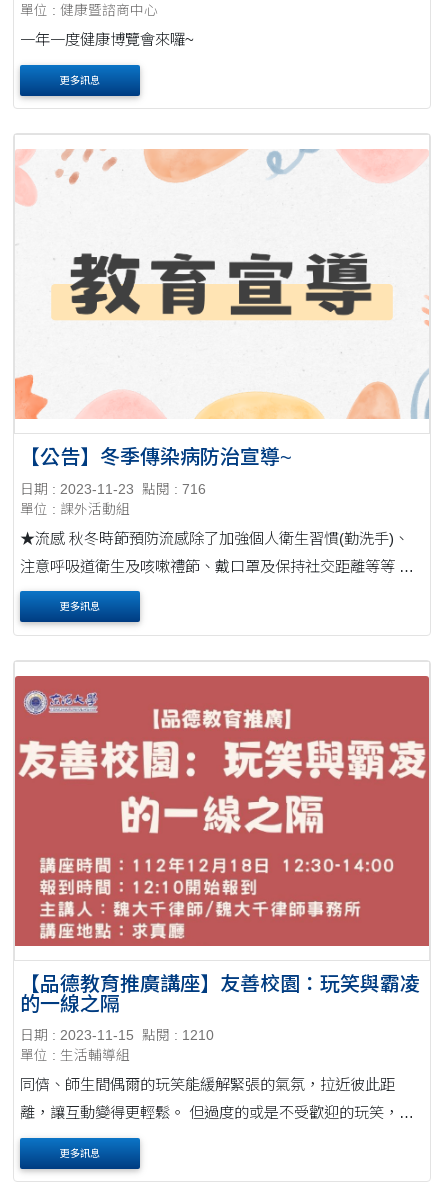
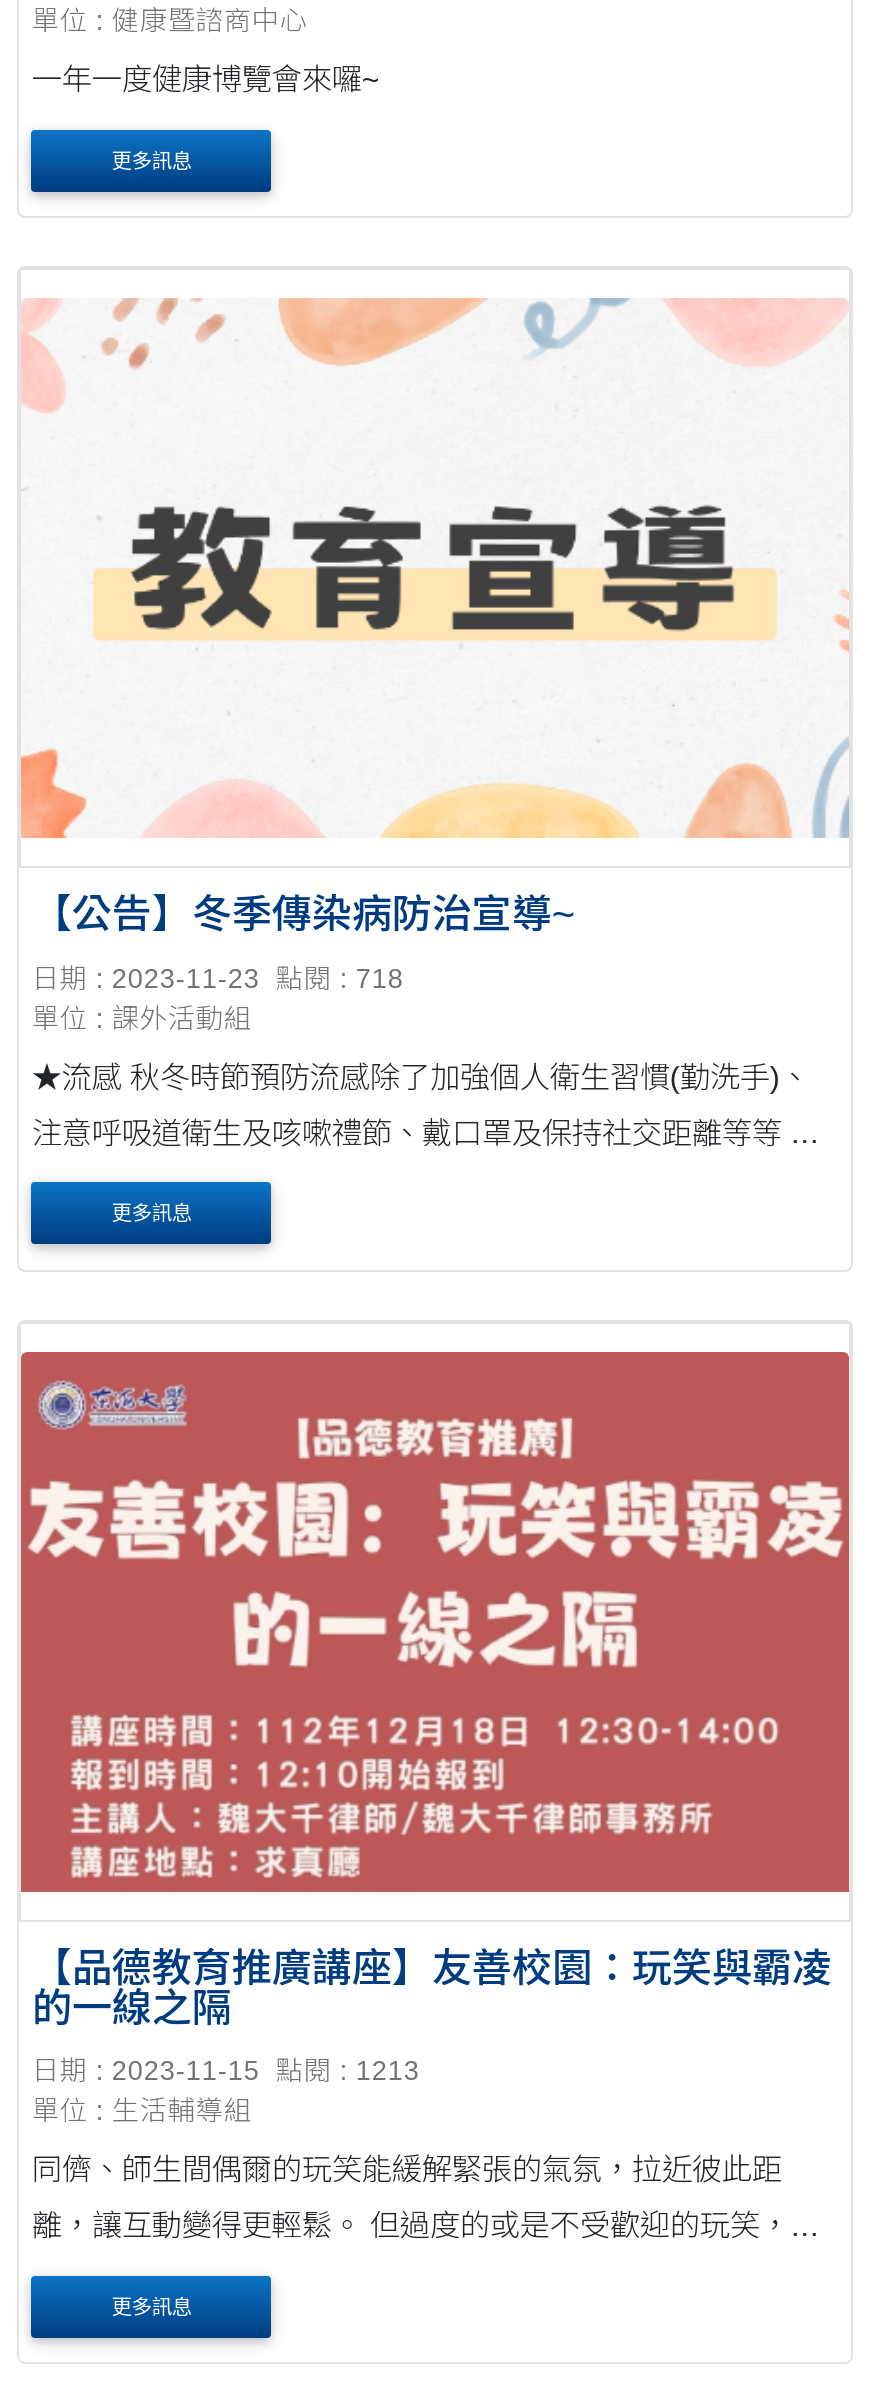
[20,482,206,497] 日期 : 2023-11-23 點閱 : 716 -> [32,964,404,994] 日期 : 2023-11-23 點閱 : 718
[20,1028,214,1043] 日期 : 2023-11-15 點閱 : 1210 -> [32,2057,420,2087] 日期 : 2023-11-15 點閱 : 1213

